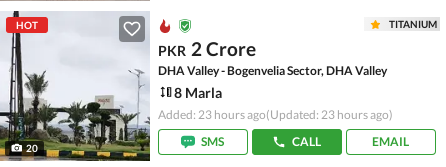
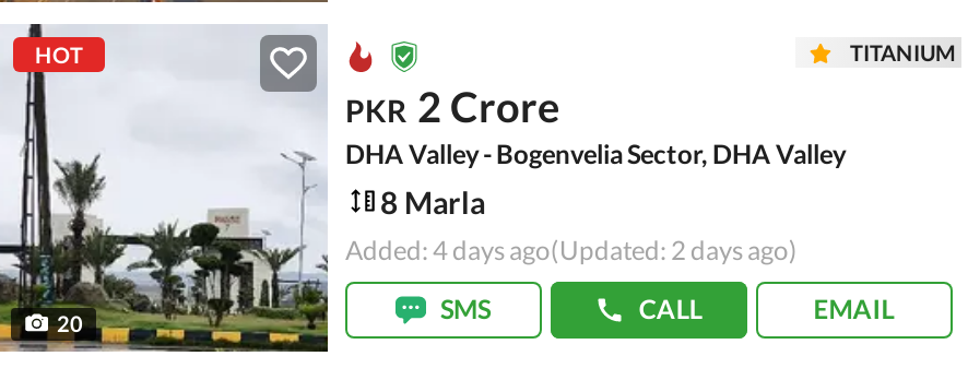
[158,107,393,122] Added: 23 hours ago(Updated: 23 hours ago) -> [345,233,798,266] Added: 4 days ago(Updated: 2 days ago)

